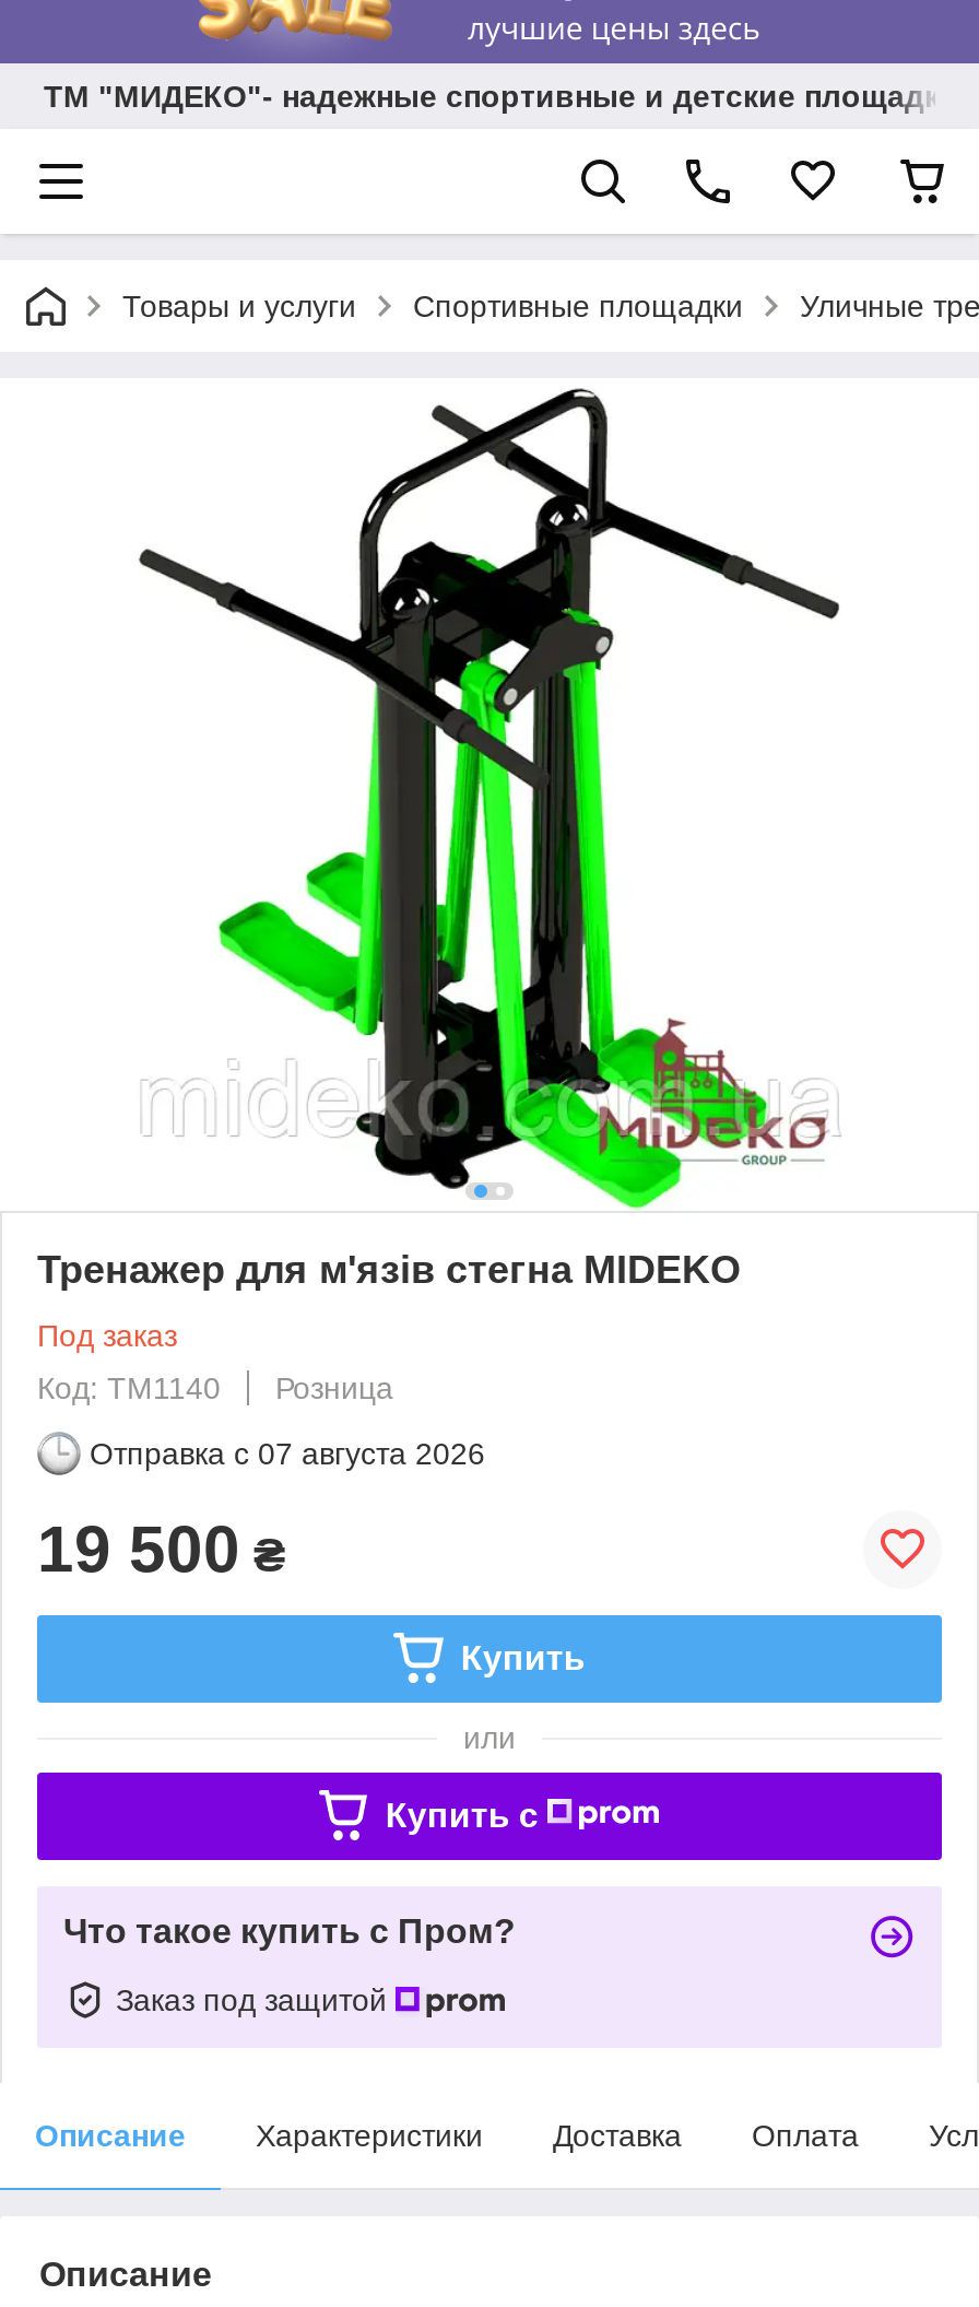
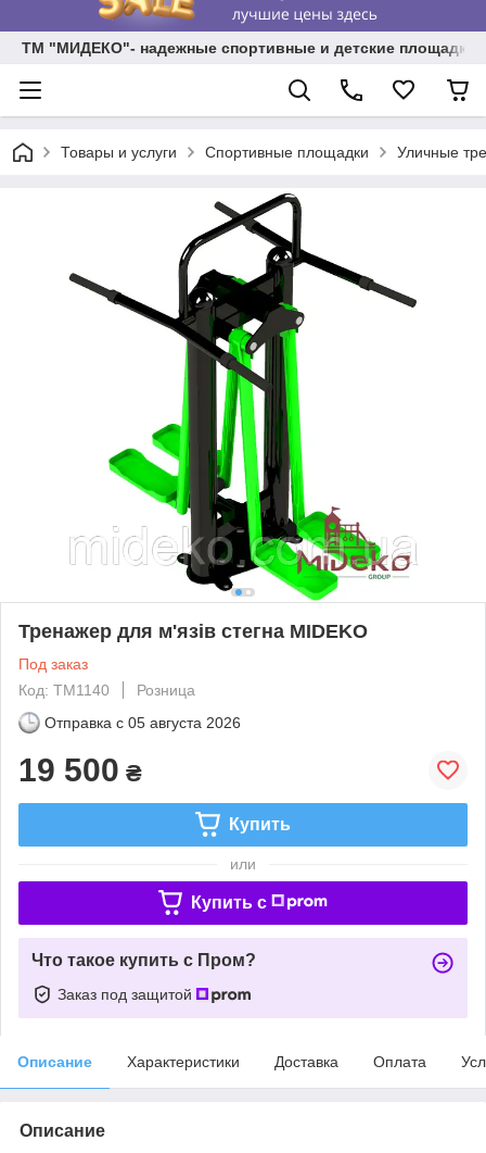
[90,1436,485,1471] Отправка с 07 августа 2026 -> [44,714,241,731] Отправка с 05 августа 2026

